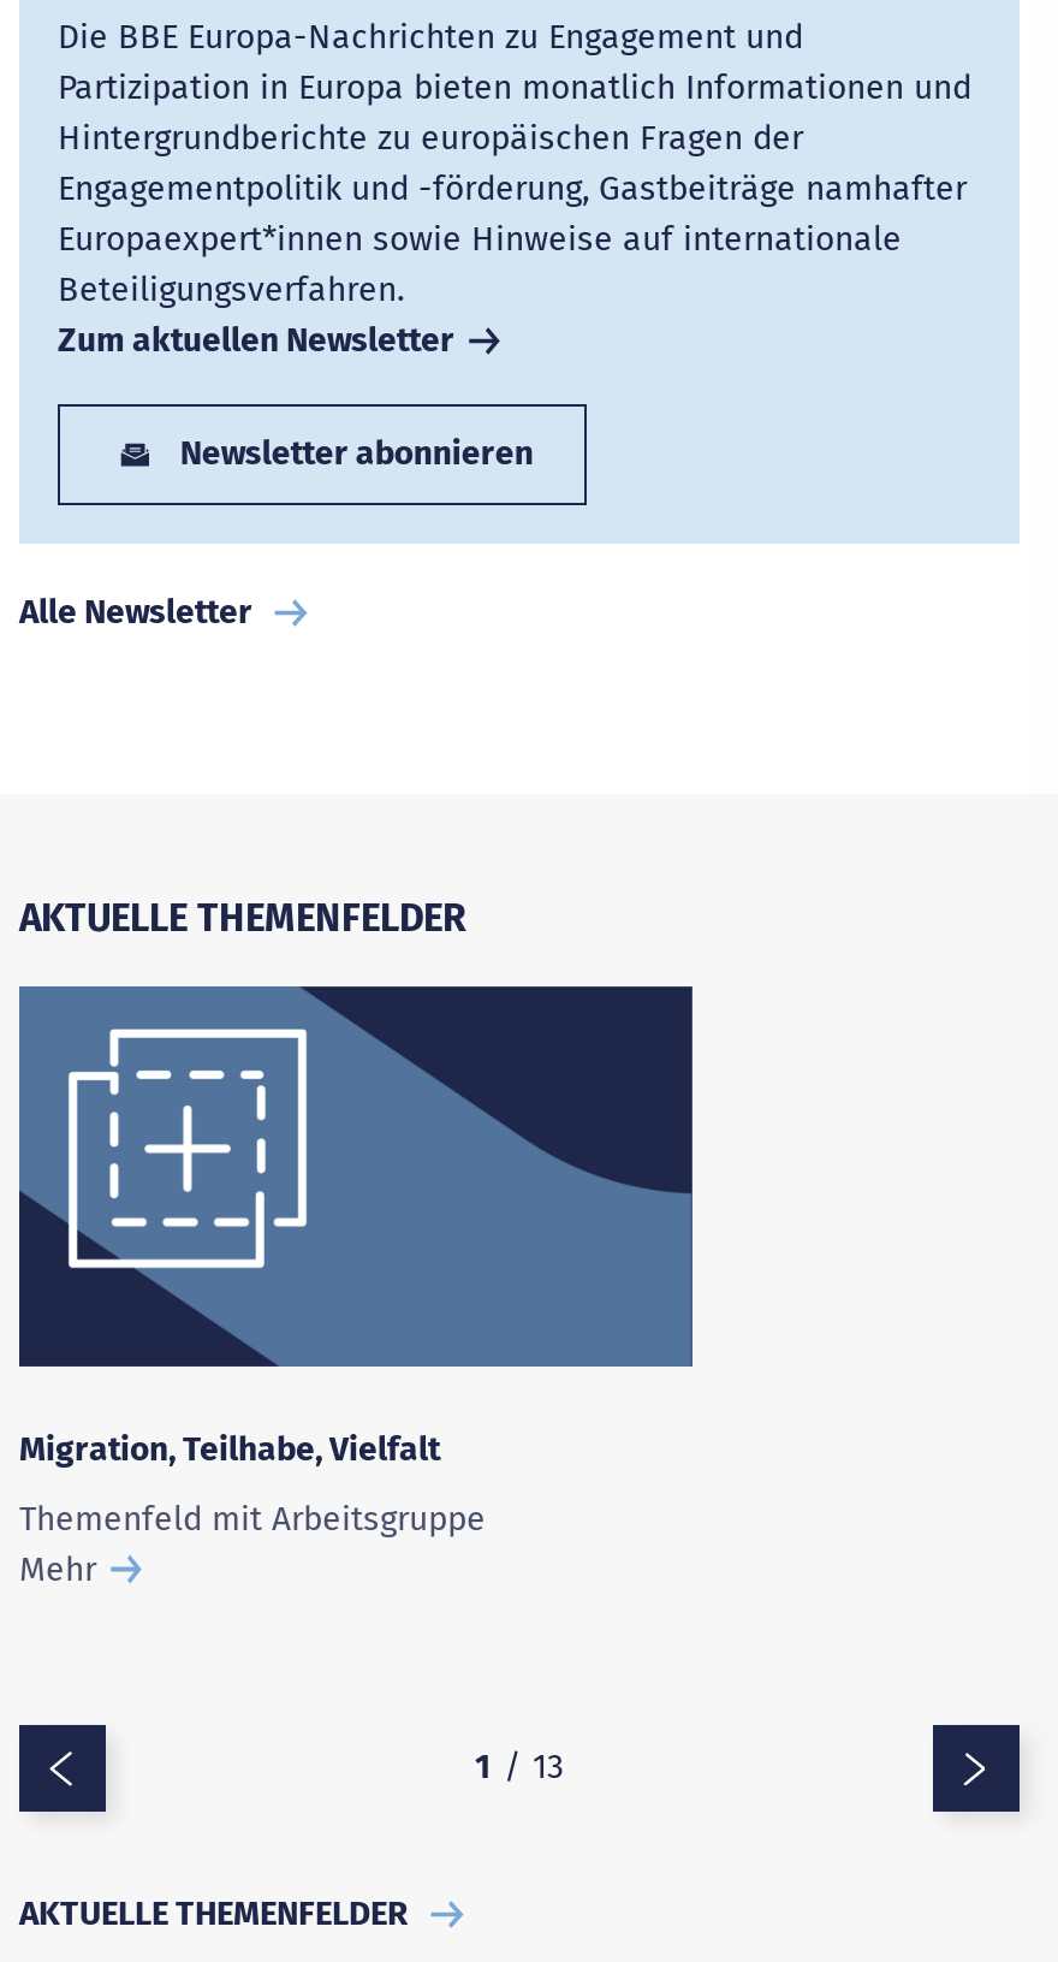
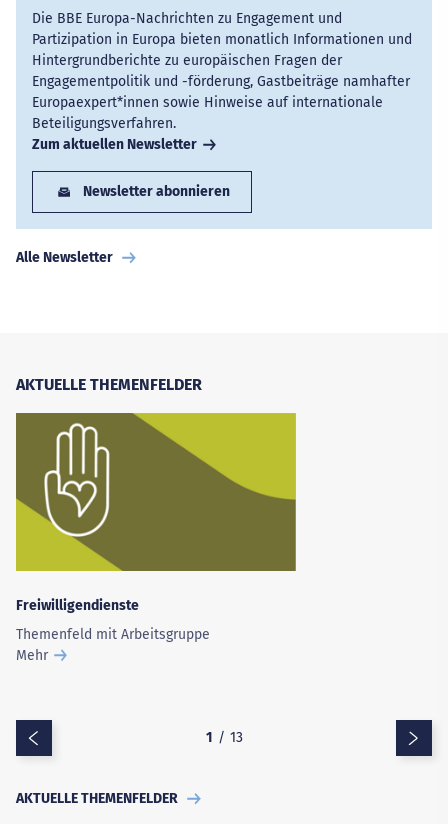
[17,984,695,1469] [image] | Migration, Teilhabe, Vielfalt -> [15,412,297,614] [image] | Freiwilligendienste

